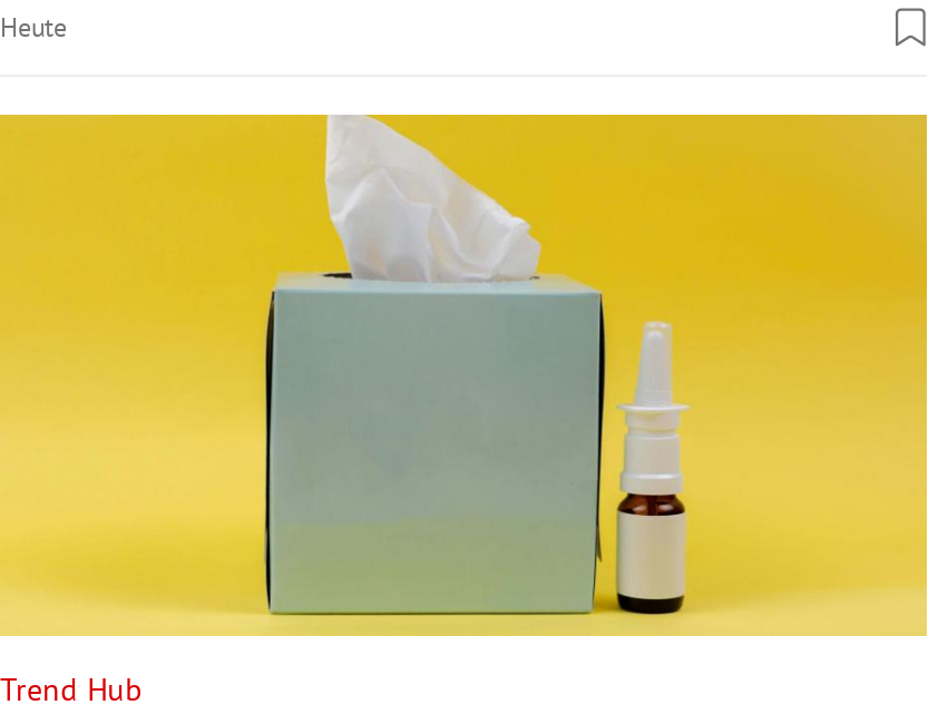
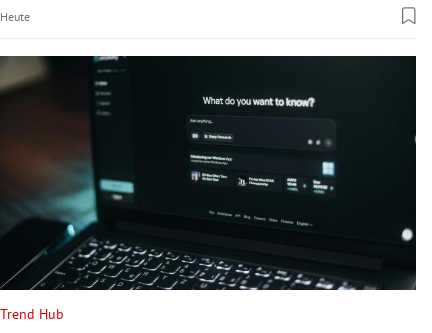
[7,111,929,637] [image] -> [3,55,417,291] [image]

